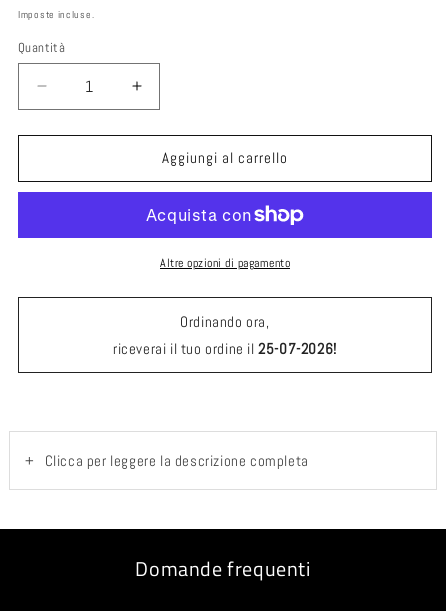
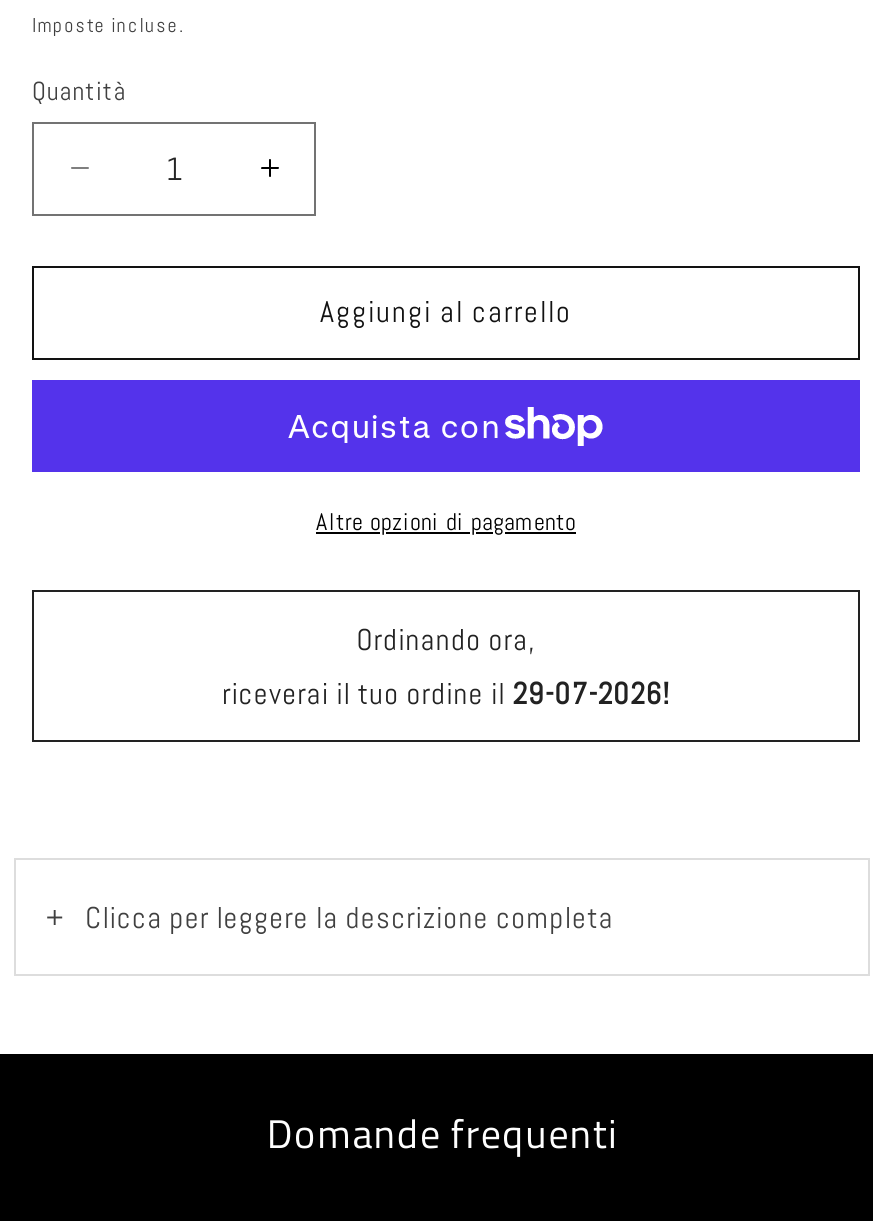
[113,339,337,358] riceverai il tuo ordine il 25-07-2026! -> [222,674,670,712] riceverai il tuo ordine il 29-07-2026!

